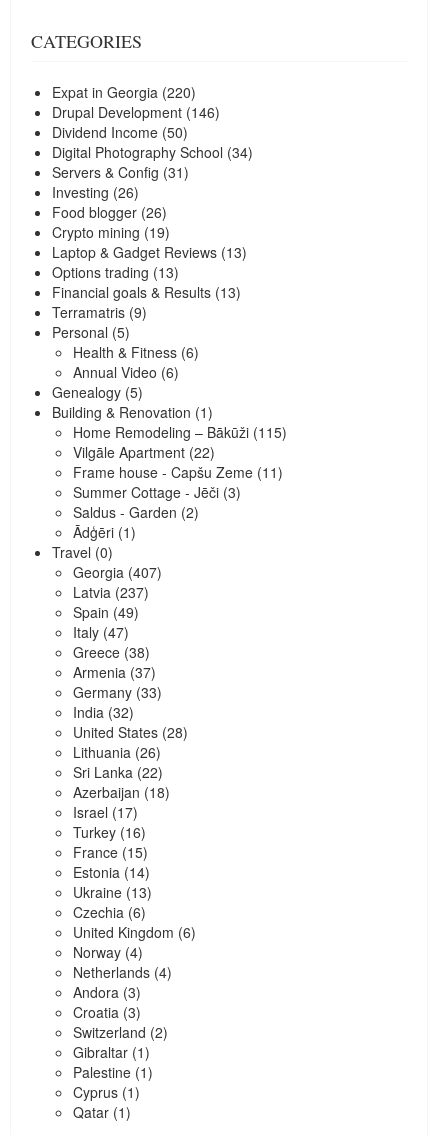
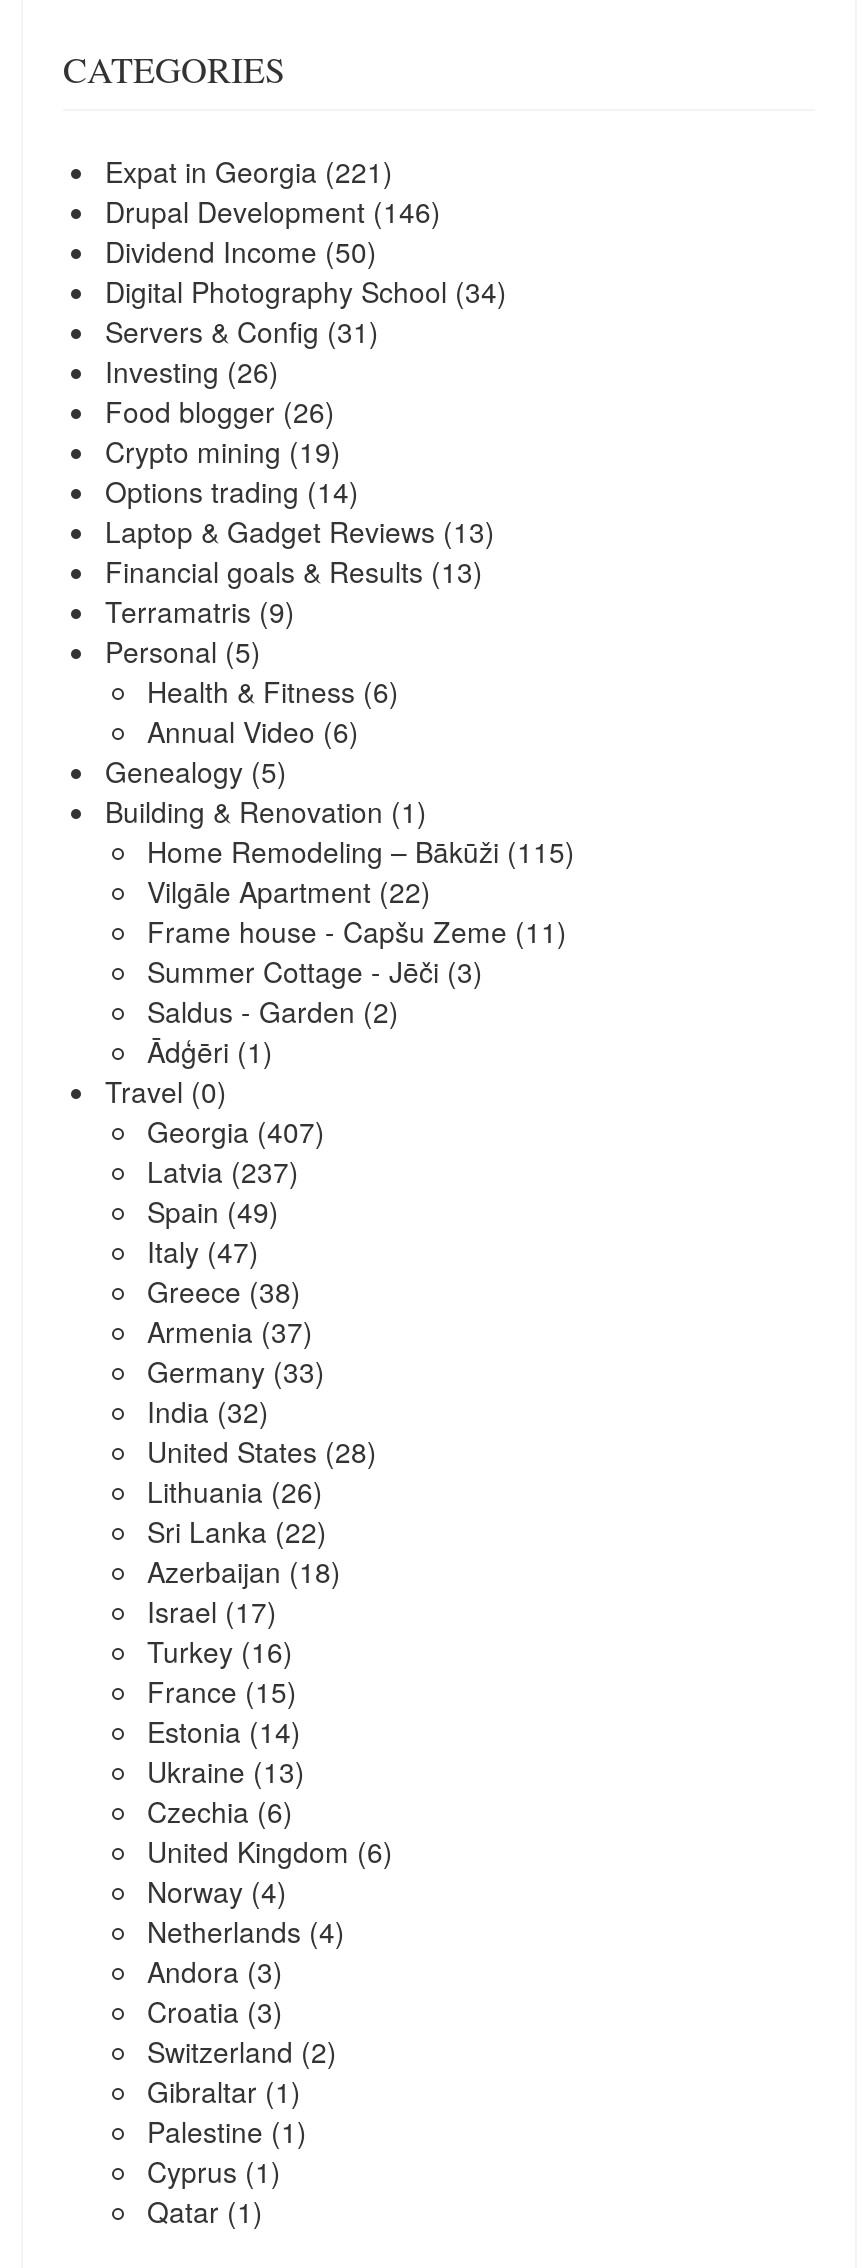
[52,82,196,102] Expat in Georgia (220) -> [105,152,393,192] Expat in Georgia (221)
none -> [105,472,359,512] Options trading (14)
moved [52,242,247,262] -> [105,512,495,552]: Laptop & Gadget Reviews (13)
[52,262,179,282] Options trading (13) -> none

